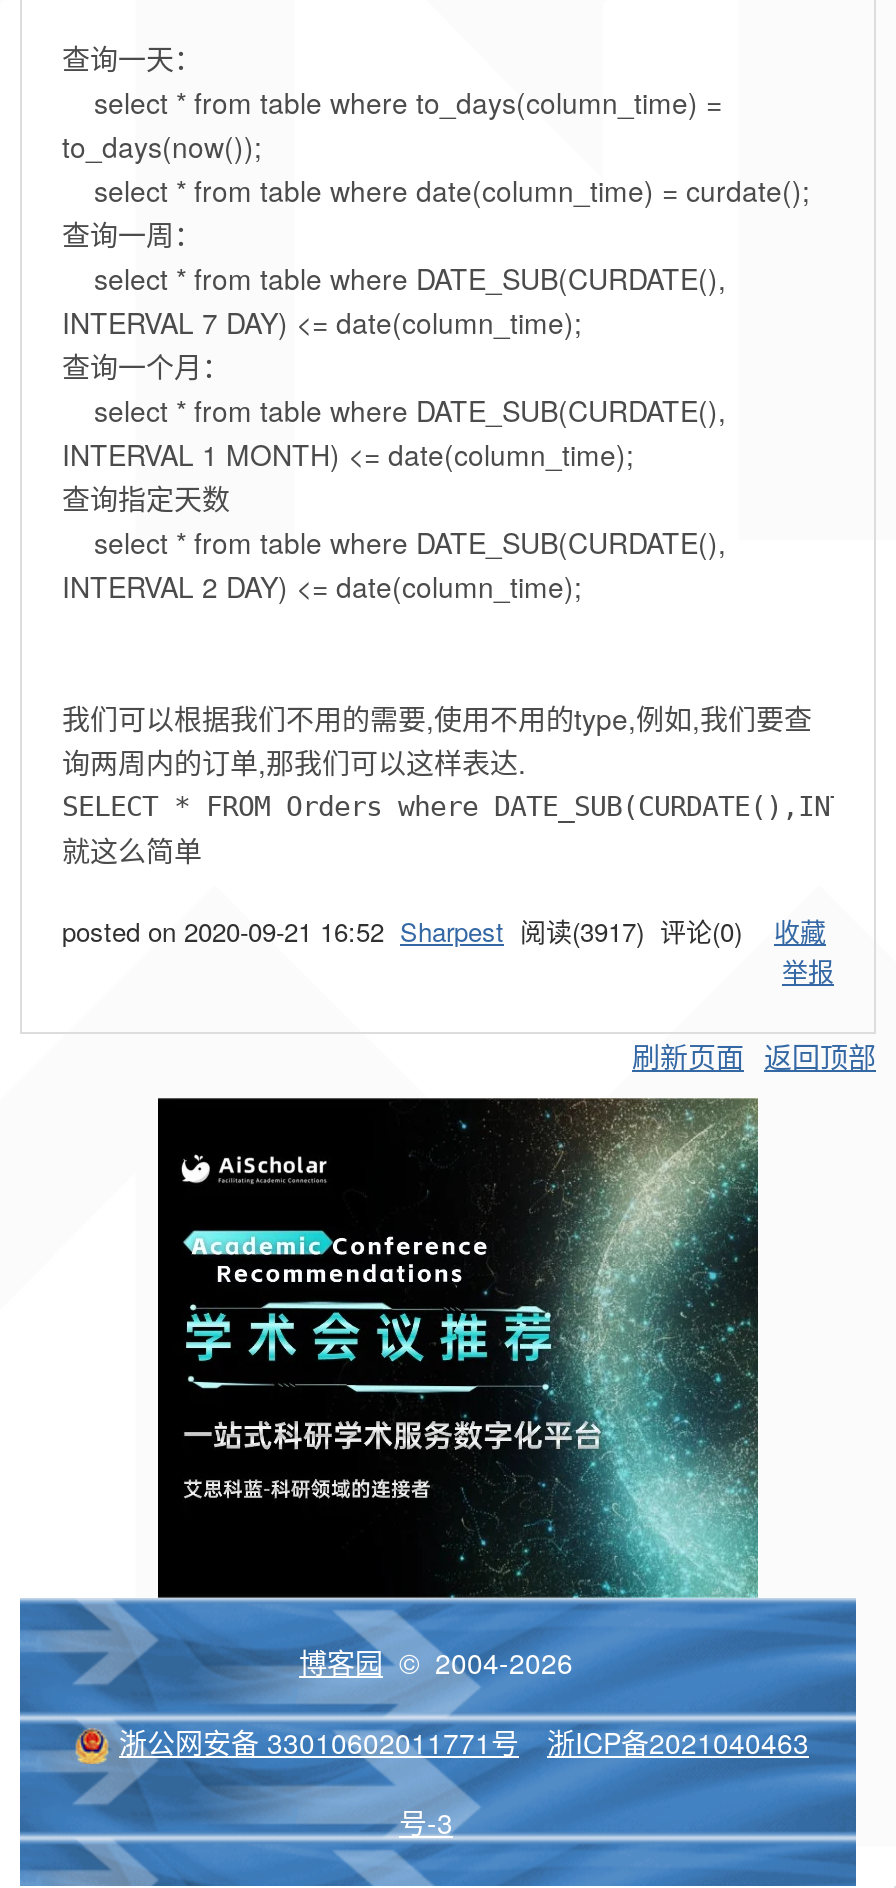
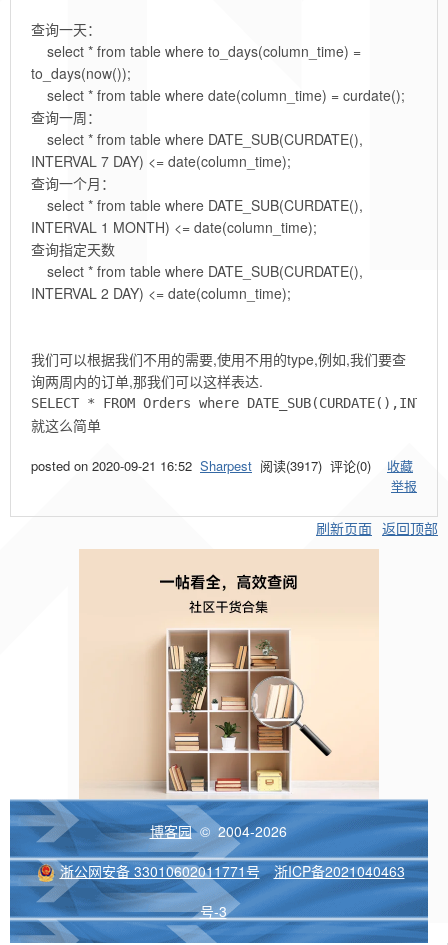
[156,1096,760,1600] [image] -> [79,549,379,800] [image]

